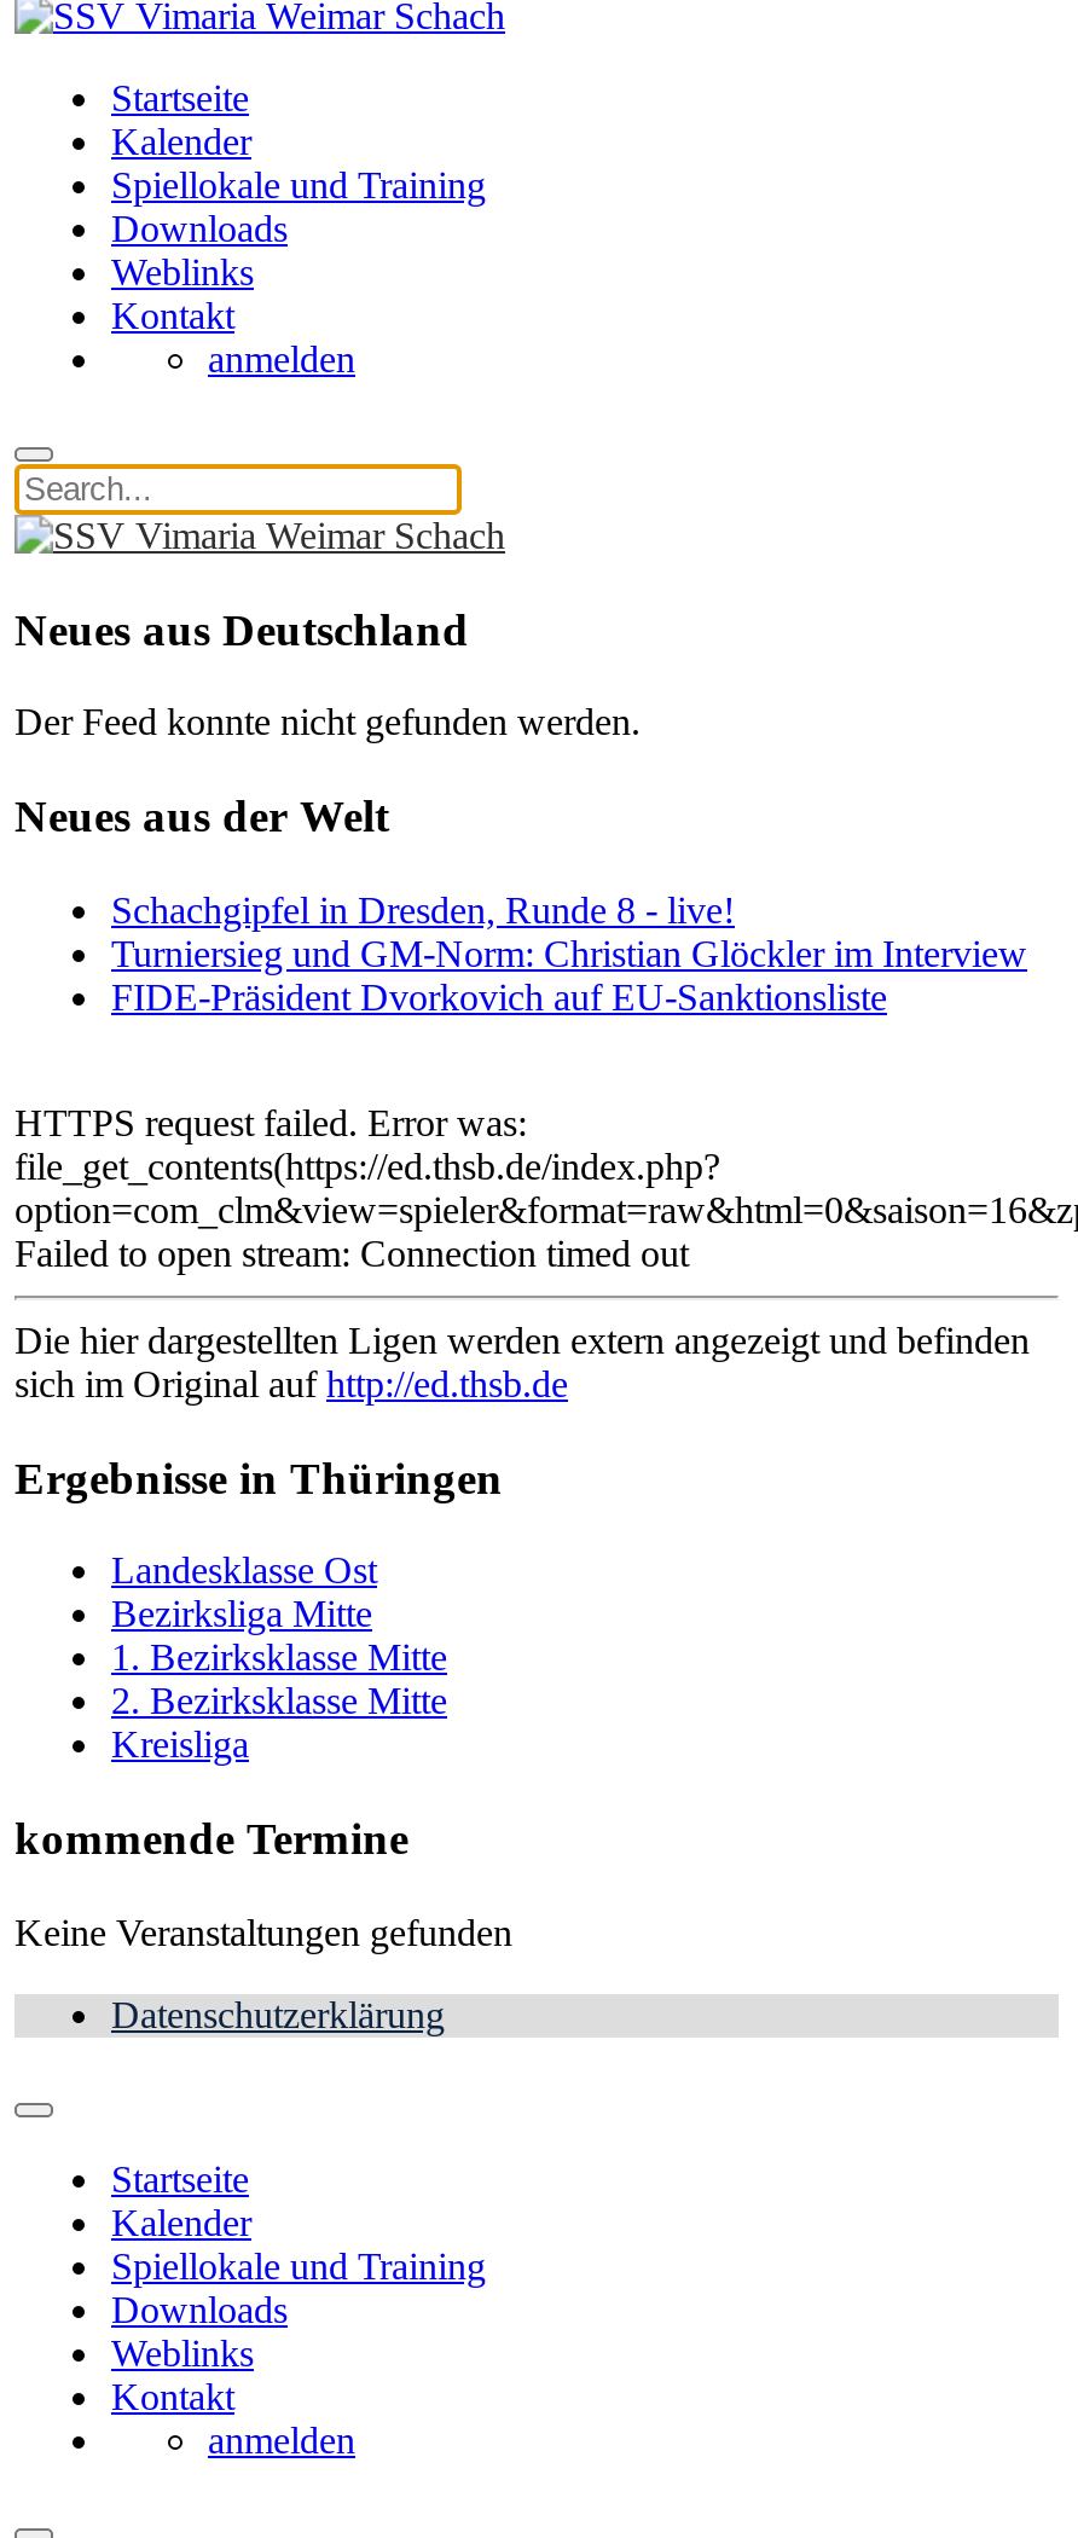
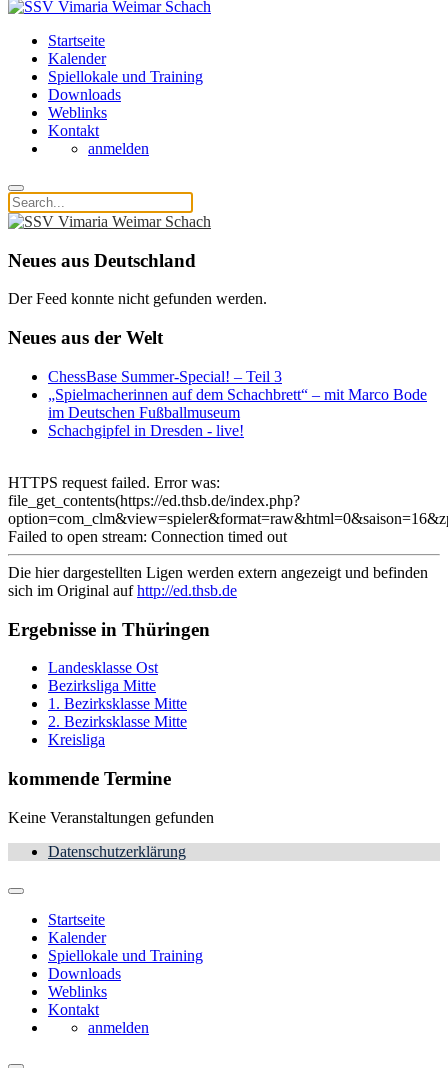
[111,889,1027,1017] Schachgipfel in Dresden, Runde 8 - live! | Turniersieg und GM-Norm: Christian Glöckler im Interview | FIDE-Präsident Dvorkovich auf EU-Sanktionsliste -> [48,368,427,439] ChessBase Summer-Special! – Teil 3 | „Spielmacherinnen auf dem Schachbrett“ – mit Marco Bode | im Deutschen Fußballmuseum | Schachgipfel in Dresden - live!

